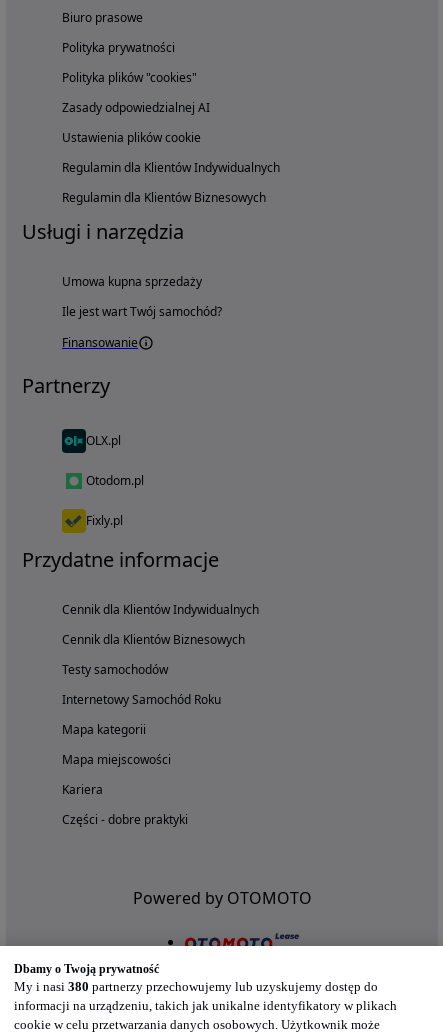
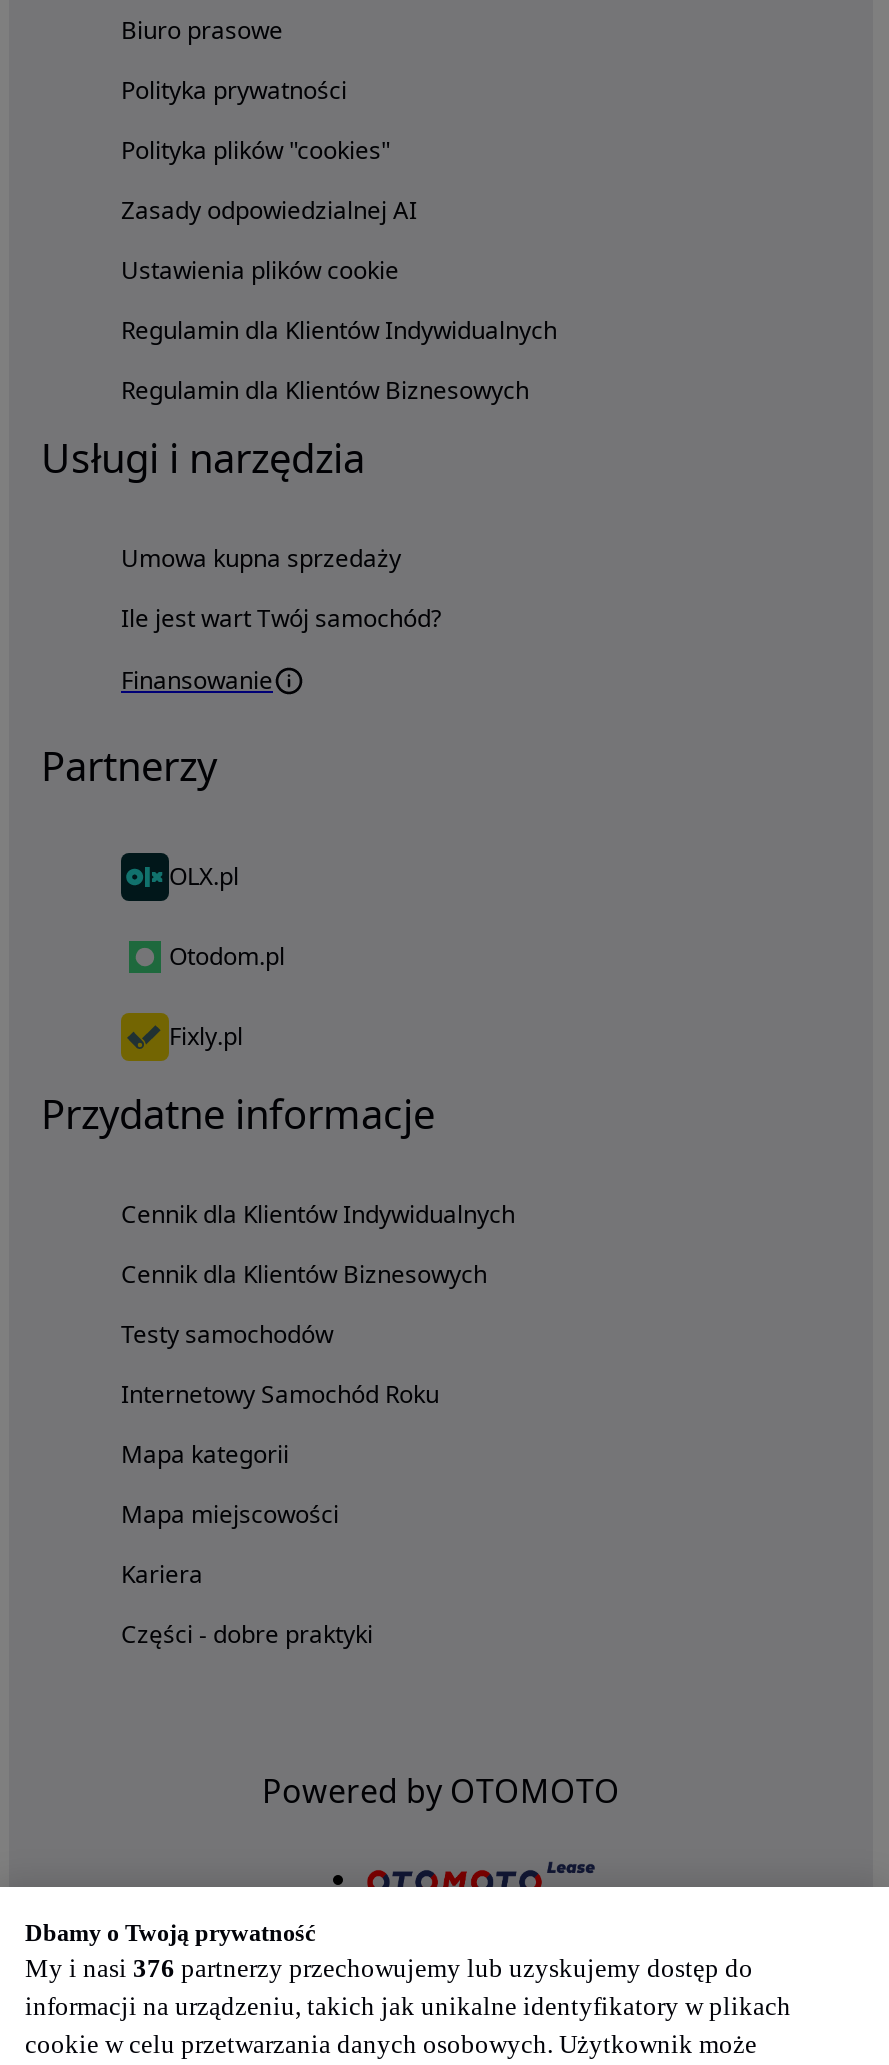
[14,979,378,994] My i nasi 380 partnerzy przechowujemy lub uzyskujemy dostęp do -> [25,1953,753,1983] My i nasi 376 partnerzy przechowujemy lub uzyskujemy dostęp do

